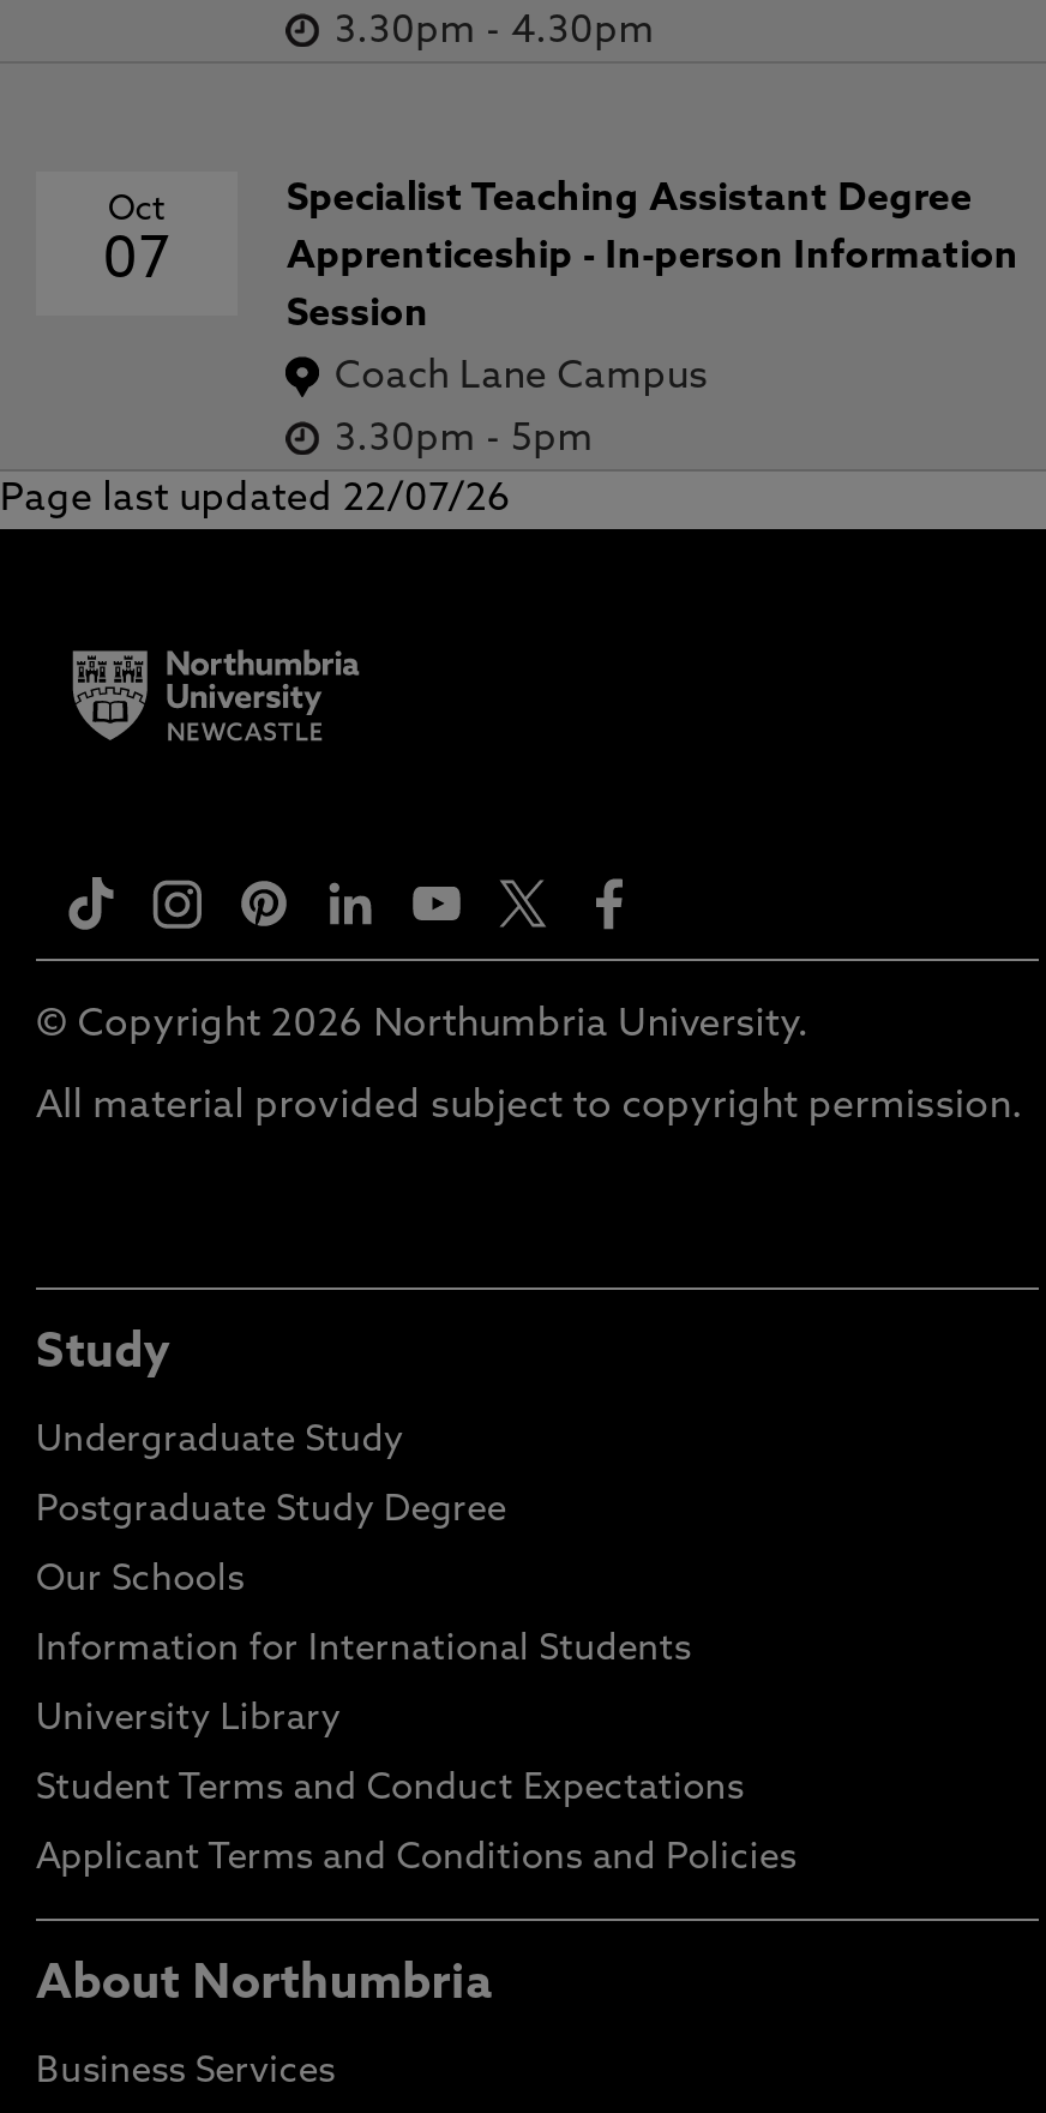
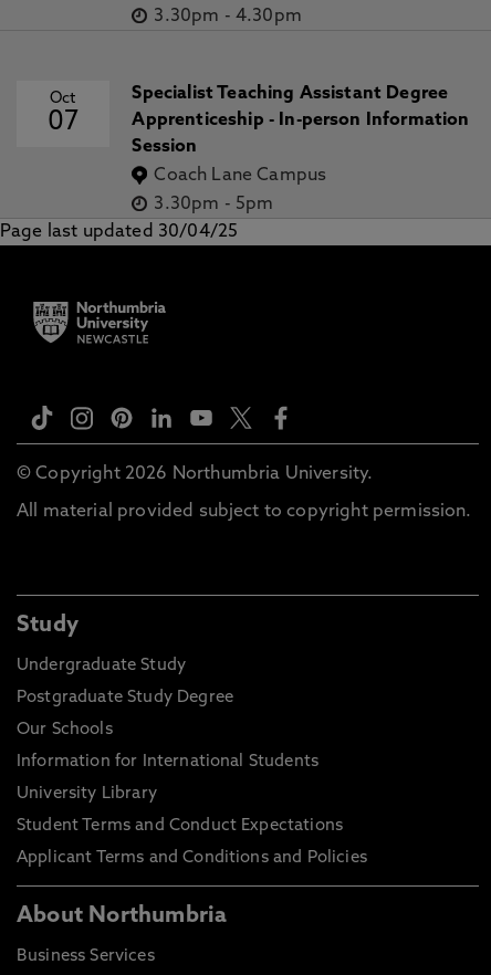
[0,481,511,520] Page last updated 22/07/26 -> [0,223,238,241] Page last updated 30/04/25

